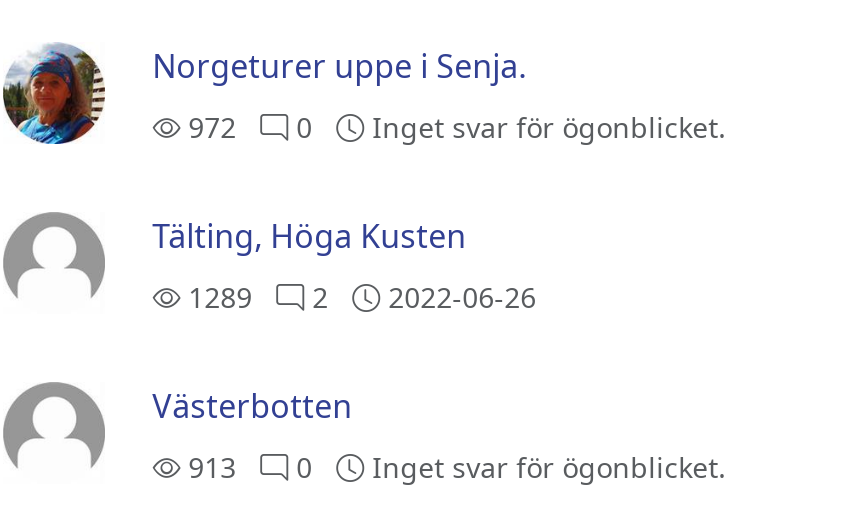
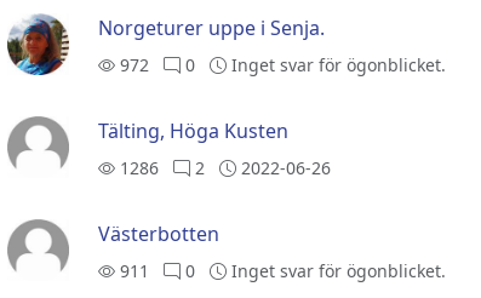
[180,278,536,316] 1289 2 2022-06-26 -> [115,156,330,179] 1286 2 2022-06-26
[180,448,726,486] 913 0 Inget svar för ögonblicket. -> [115,259,446,282] 911 0 Inget svar för ögonblicket.

